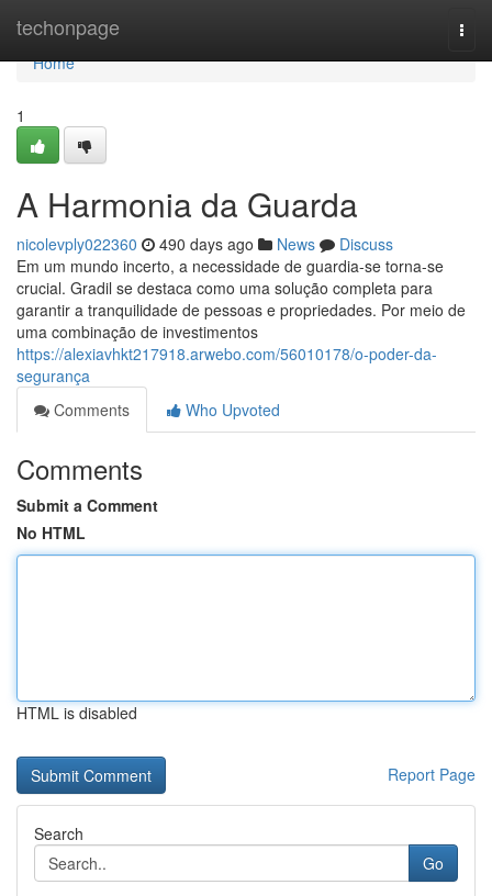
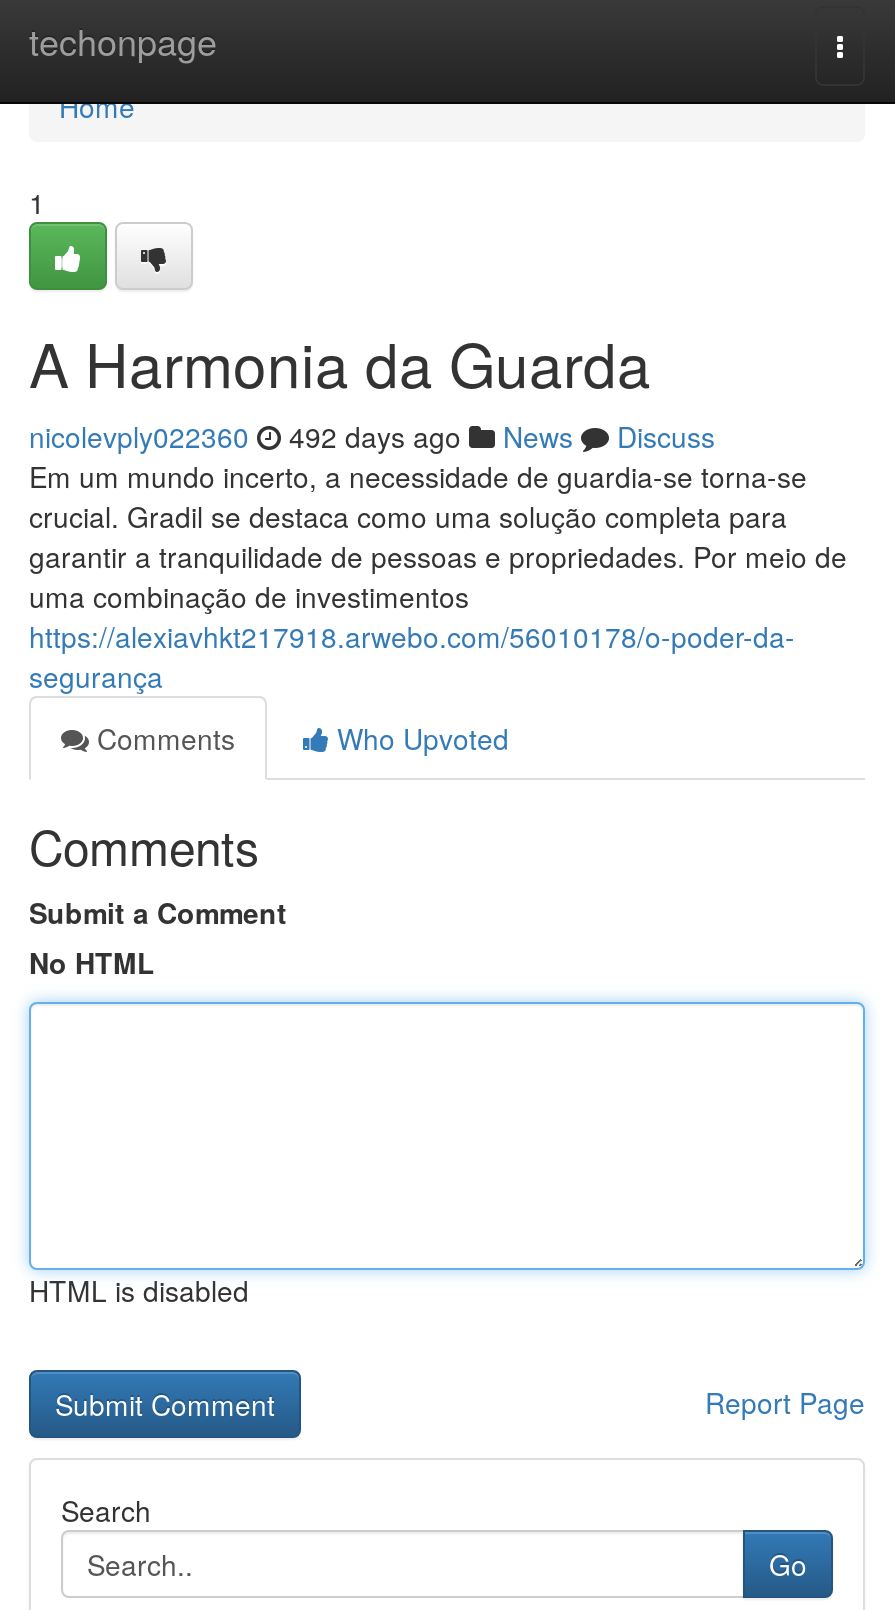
[16,233,393,255] nicolevply022360 490 days ago News Discuss -> [29,416,715,456] nicolevply022360 492 days ago News Discuss

